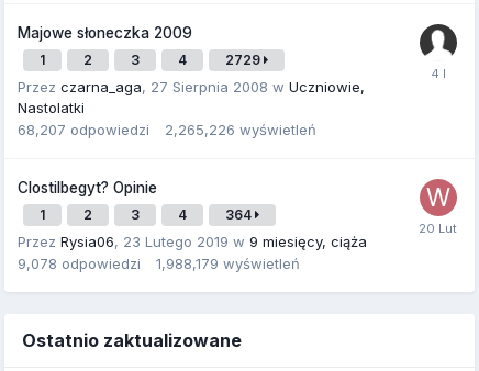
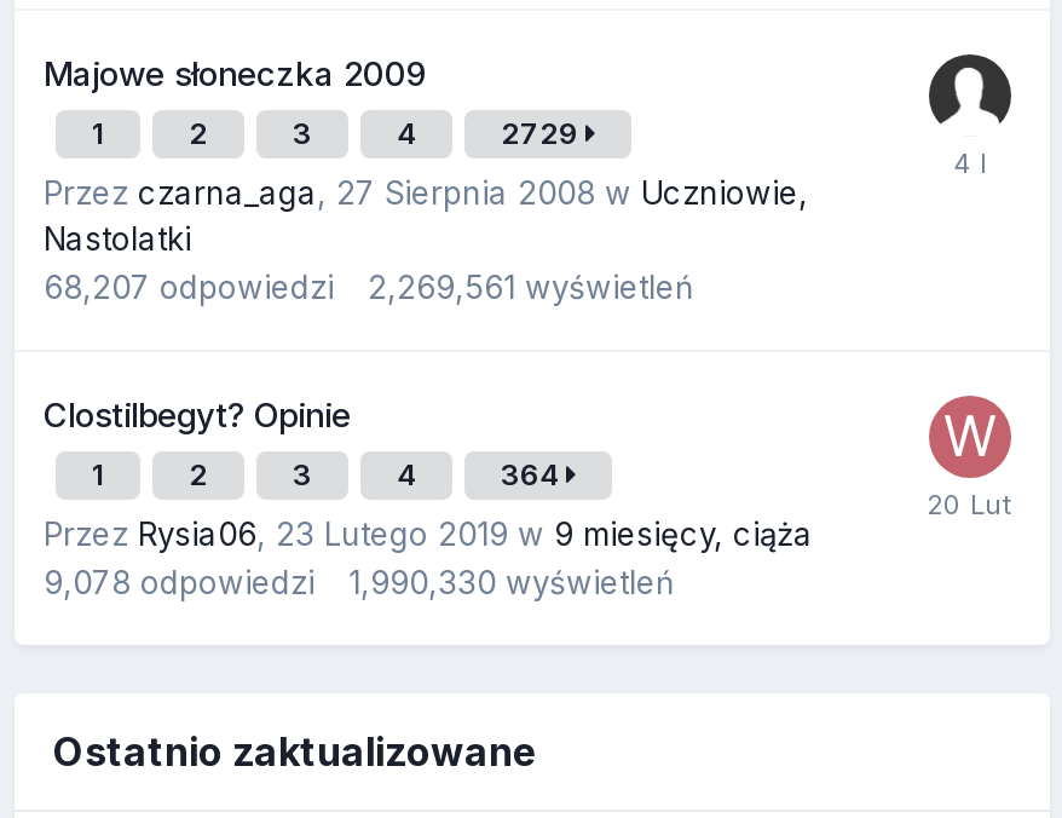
[18,121,316,138] 68,207 odpowiedzi 2,265,226 wyświetleń -> [44,267,694,306] 68,207 odpowiedzi 2,269,561 wyświetleń
[18,255,300,272] 9,078 odpowiedzi 1,988,179 wyświetleń -> [44,563,675,601] 9,078 odpowiedzi 1,990,330 wyświetleń

